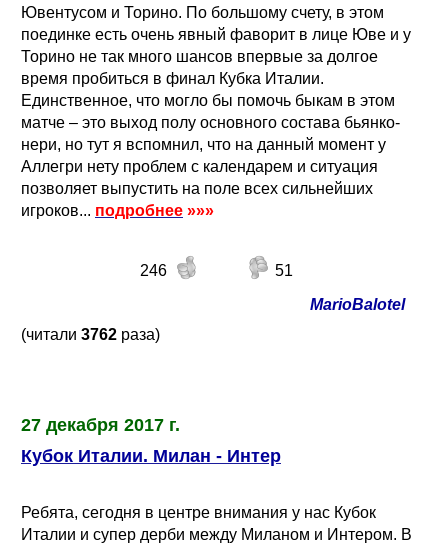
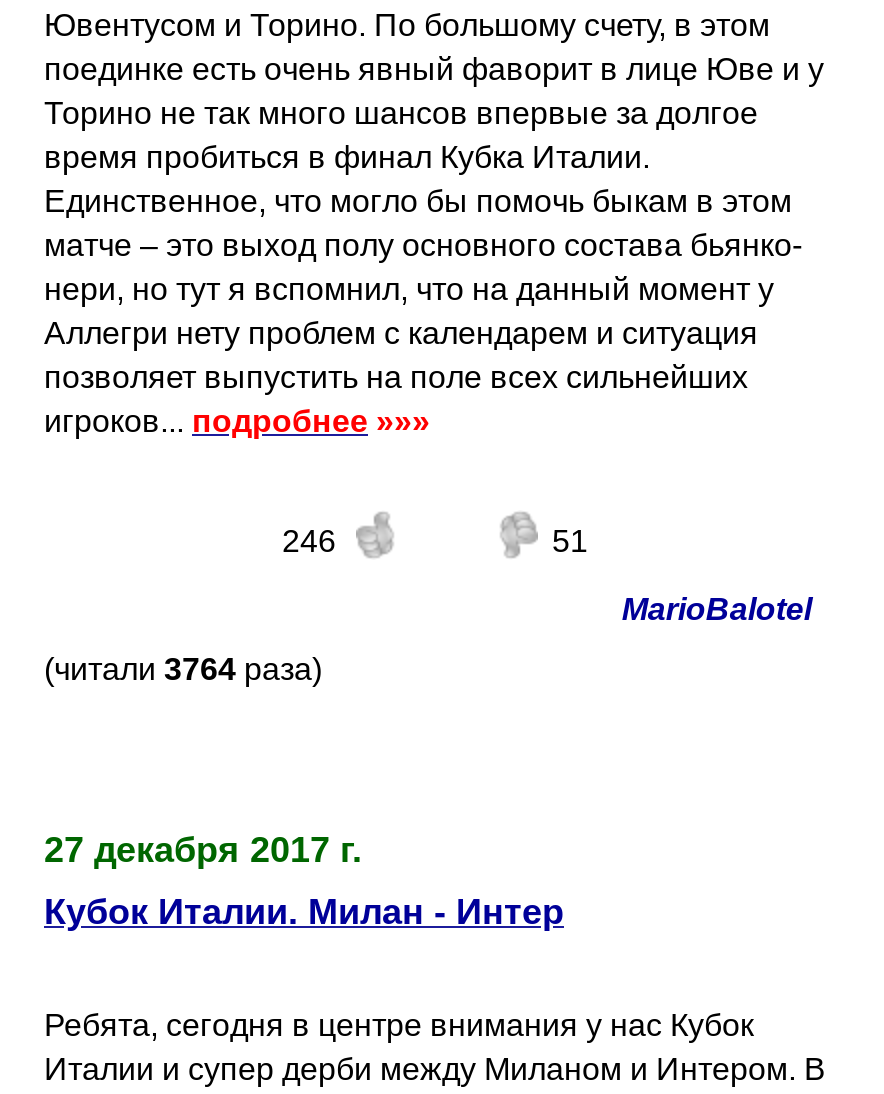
[21,326,160,343] (читали 3762 раза) -> [44,652,322,686] (читали 3764 раза)

